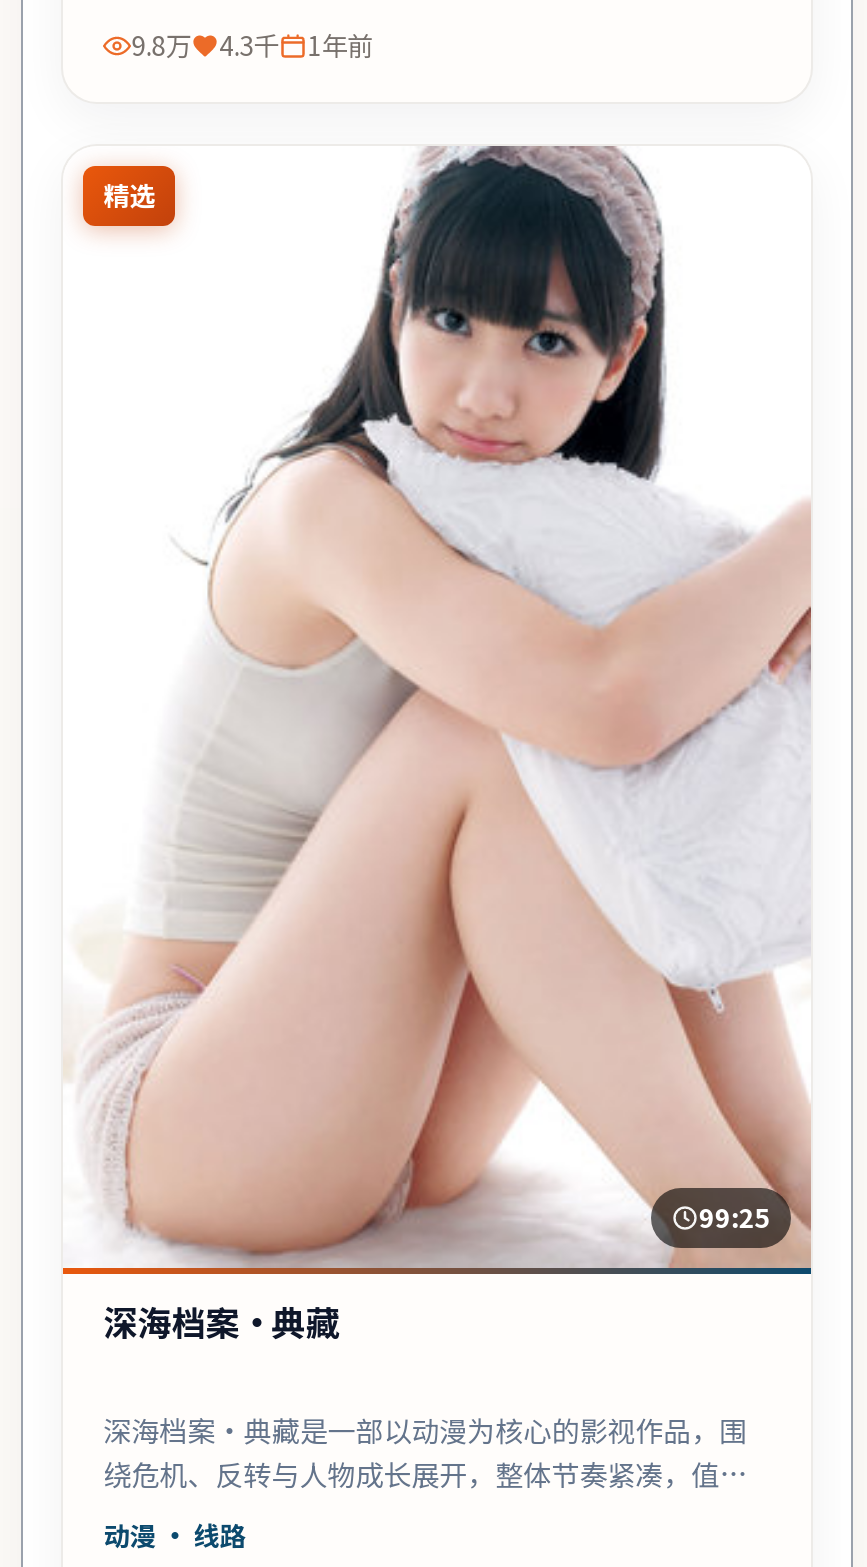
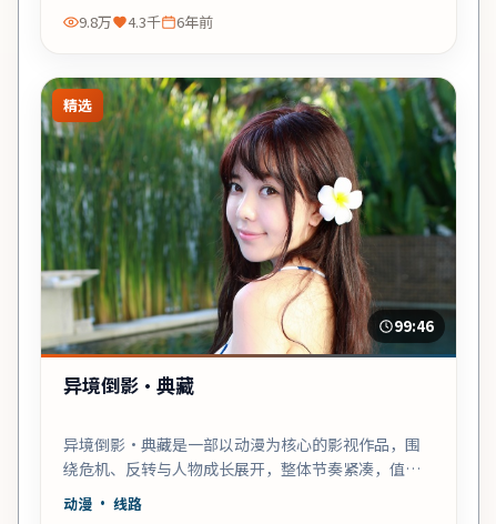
[131,27,373,65] 9.8万 4.3千 1年前 -> [79,11,213,32] 9.8万 4.3千 6年前
[63,145,813,1277] [image] | 99:25 -> [40,77,457,356] [image] | 99:46
[103,1297,339,1347] 深海档案·典藏 -> [63,370,194,398] 异境倒影·典藏
[103,1409,747,1449] 深海档案·典藏是一部以动漫为核心的影视作品，围 -> [63,433,421,455] 异境倒影·典藏是一部以动漫为核心的影视作品，围

